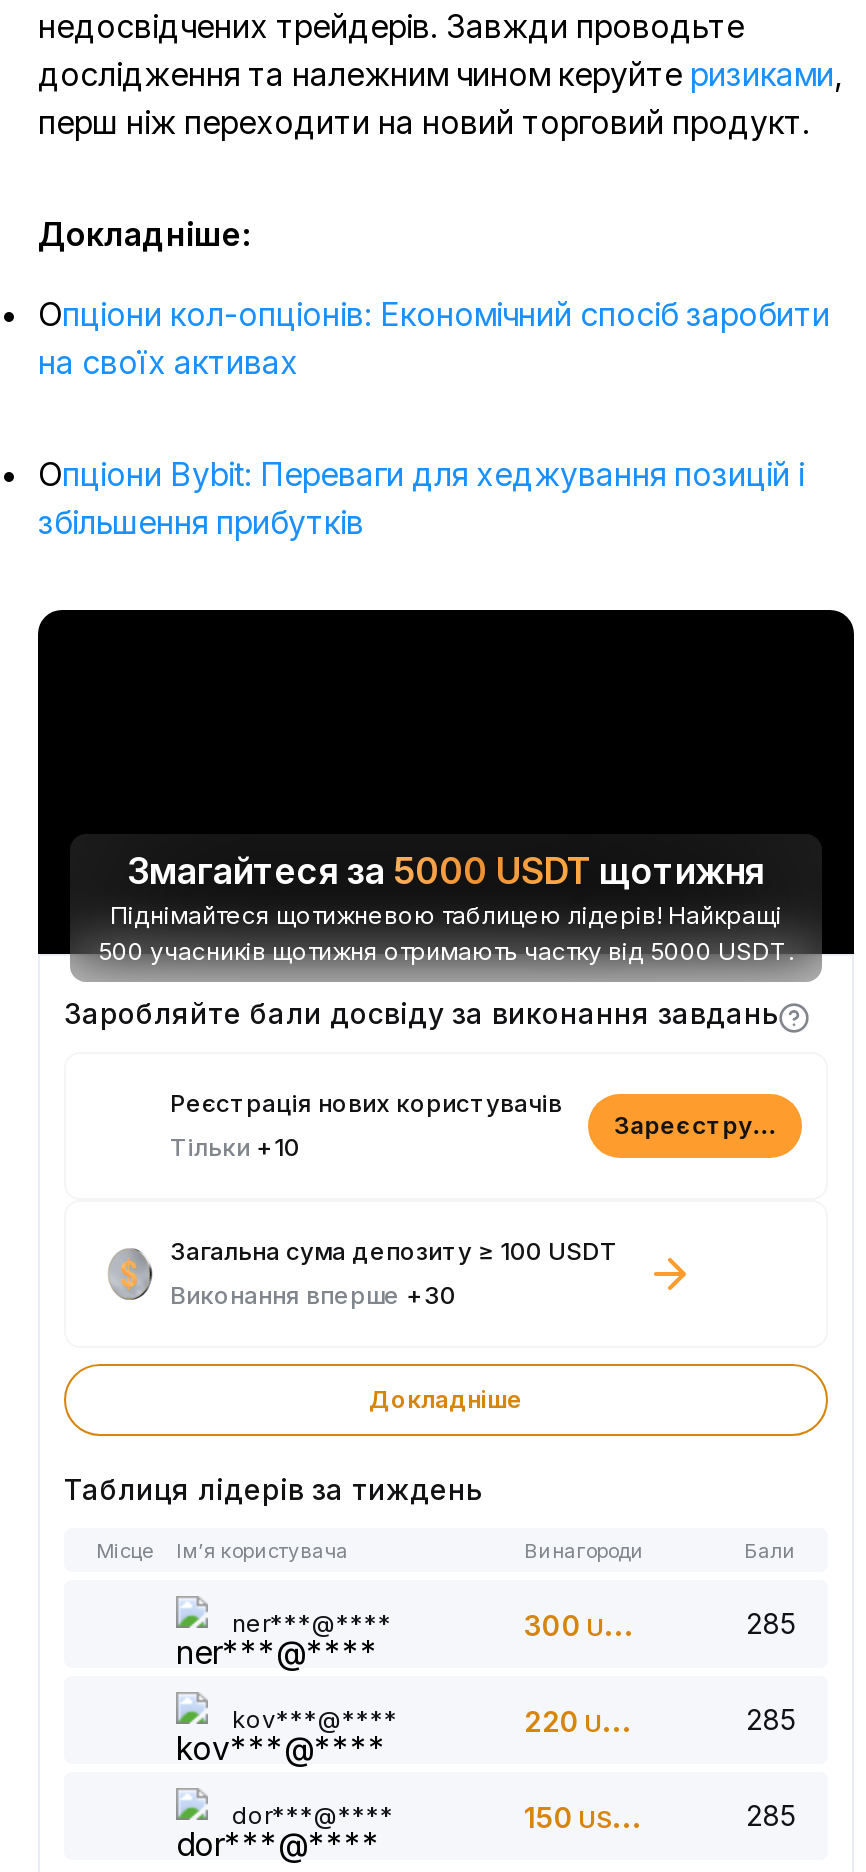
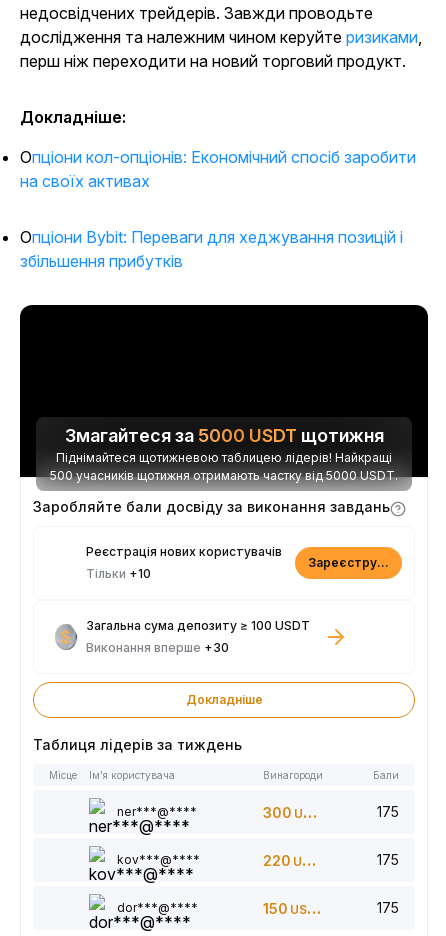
[746,1606,796,1640] 285 -> [377,803,399,820] 175
[746,1702,796,1736] 285 -> [377,851,399,868] 175
[746,1798,796,1832] 285 -> [377,899,399,916] 175

